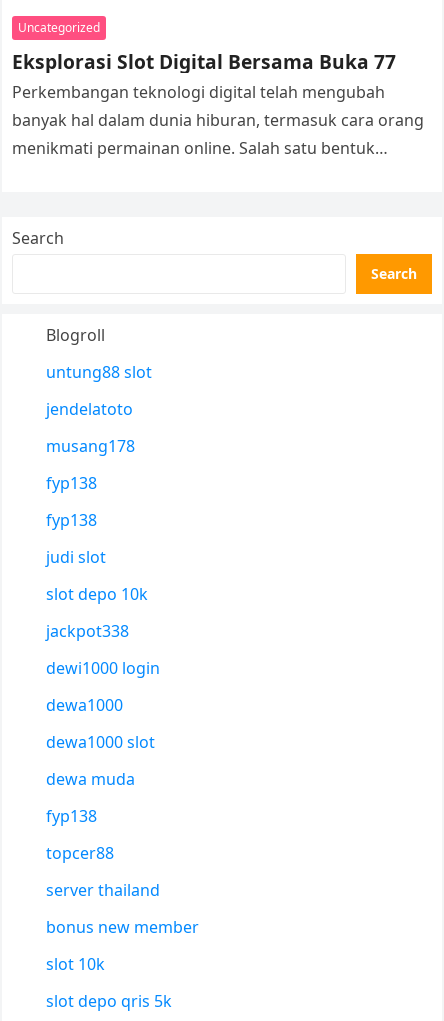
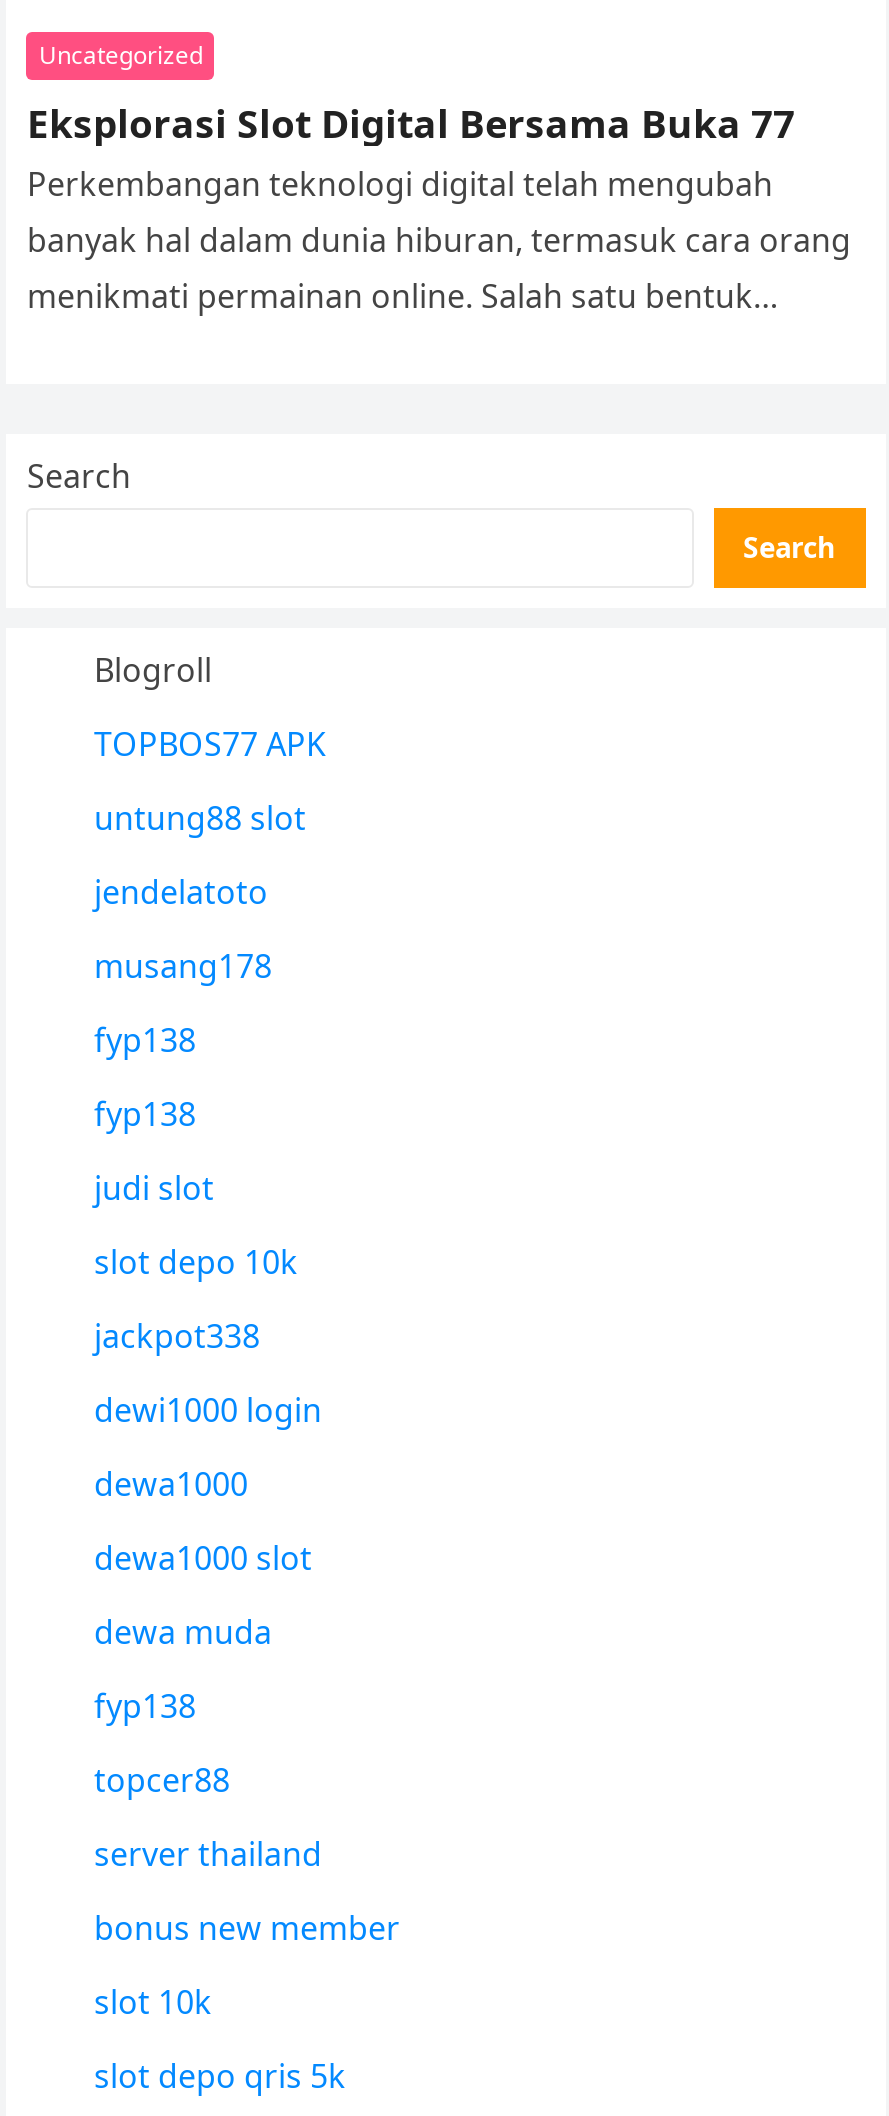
none -> [94,722,326,766] TOPBOS77 APK

